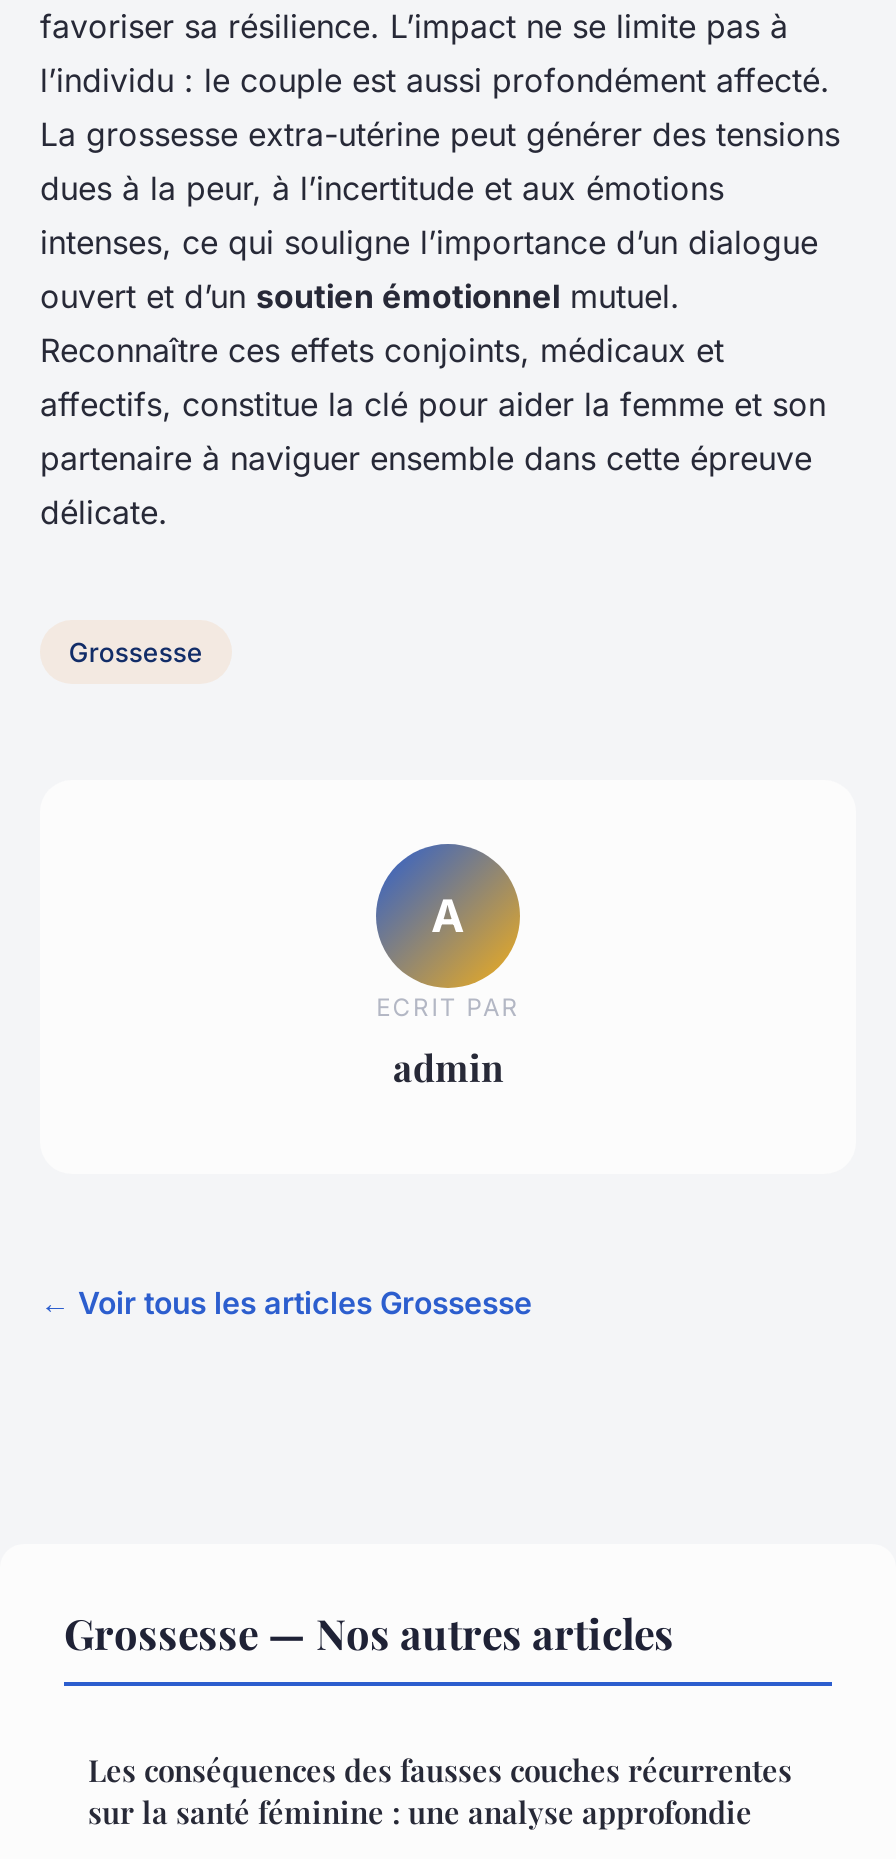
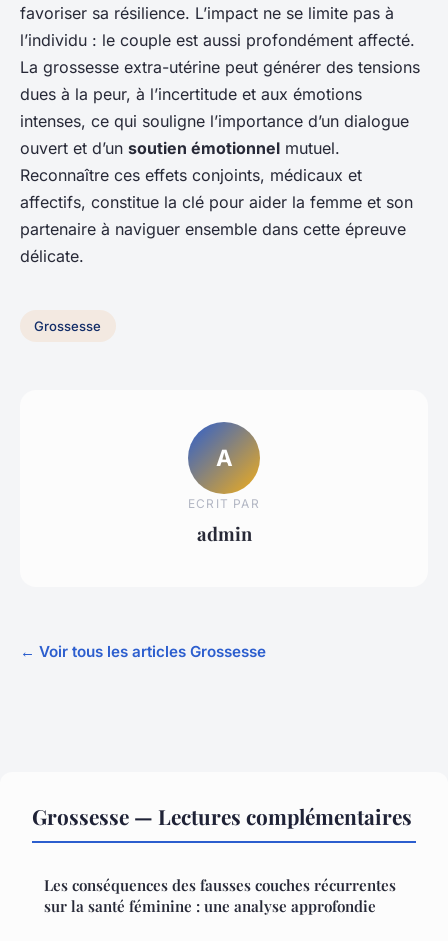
[64,1604,674,1660] Grossesse — Nos autres articles -> [32,802,412,830] Grossesse — Lectures complémentaires

